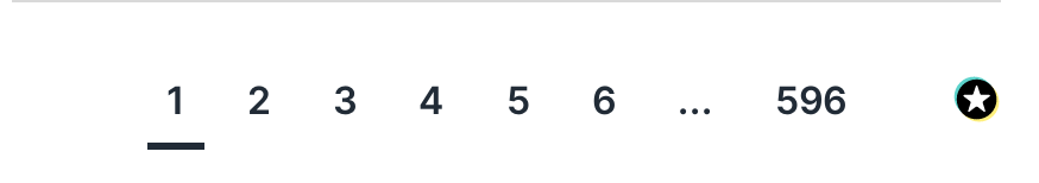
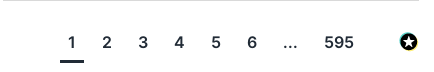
[775,76,846,124] 596 -> [324,32,354,52] 595

